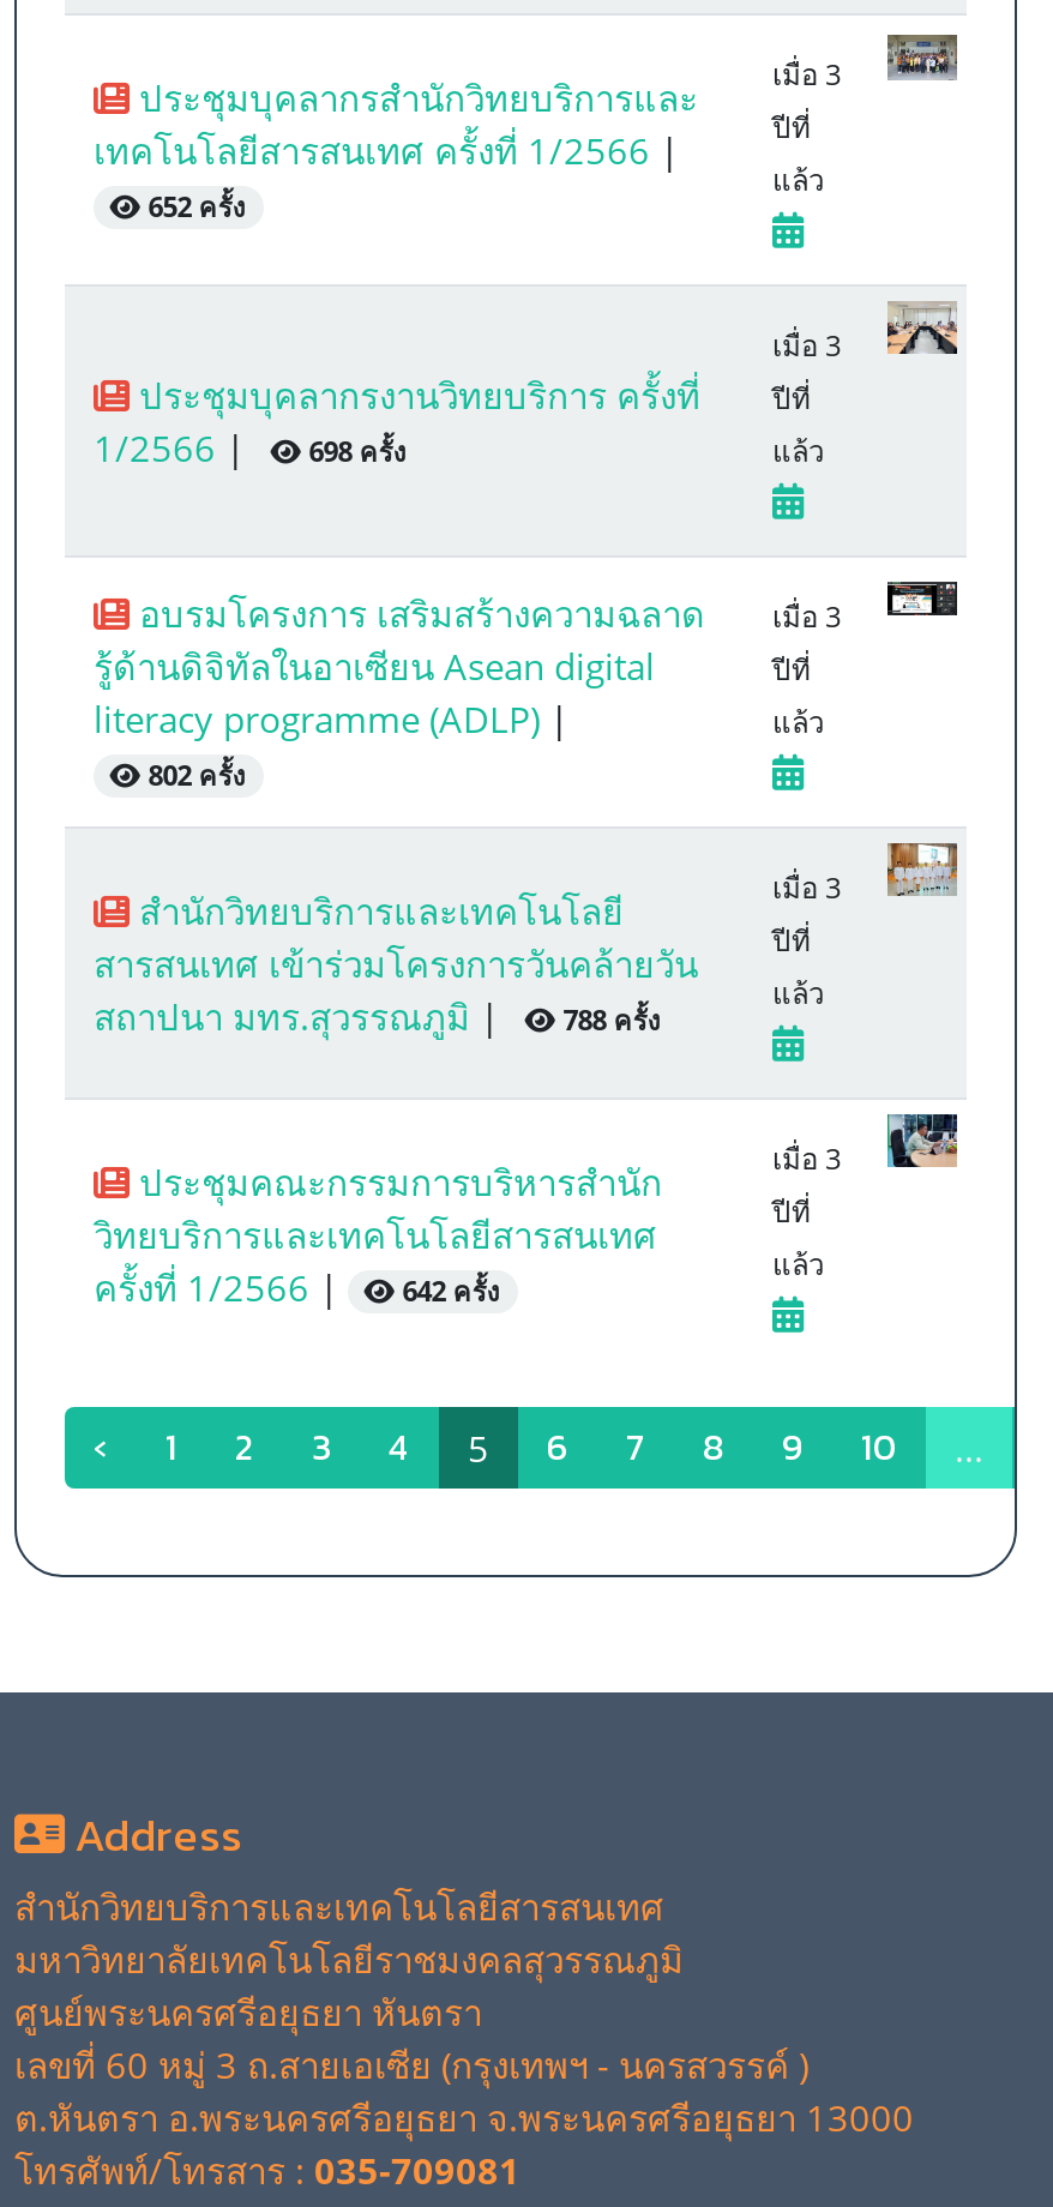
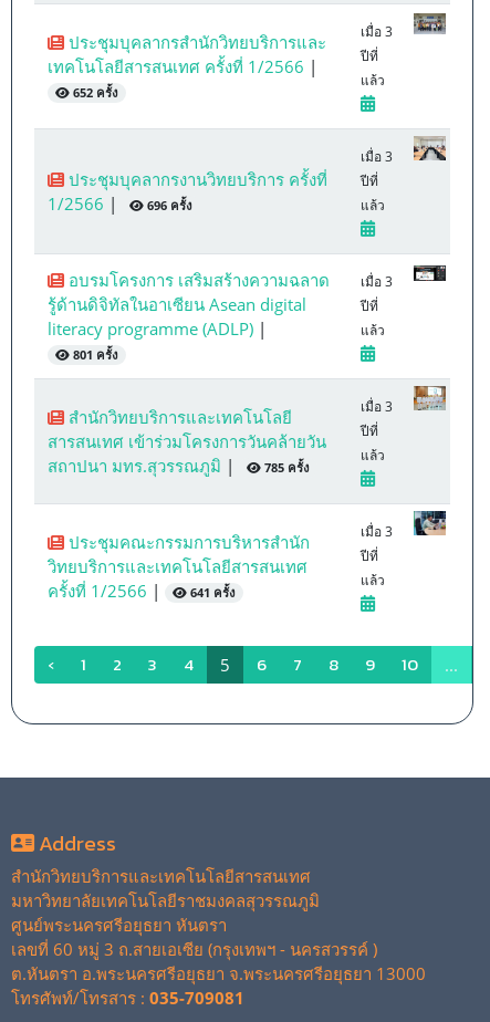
[302,433,407,469] 698 ครั้ง -> [144,197,192,214] 696 ครั้ง
[141,757,247,793] 802 ครั้ง -> [69,346,118,363] 801 ครั้ง
[556,1002,662,1038] 788 ครั้ง -> [261,459,309,476] 785 ครั้ง
[395,1273,501,1309] 642 ครั้ง -> [187,584,235,601] 641 ครั้ง

